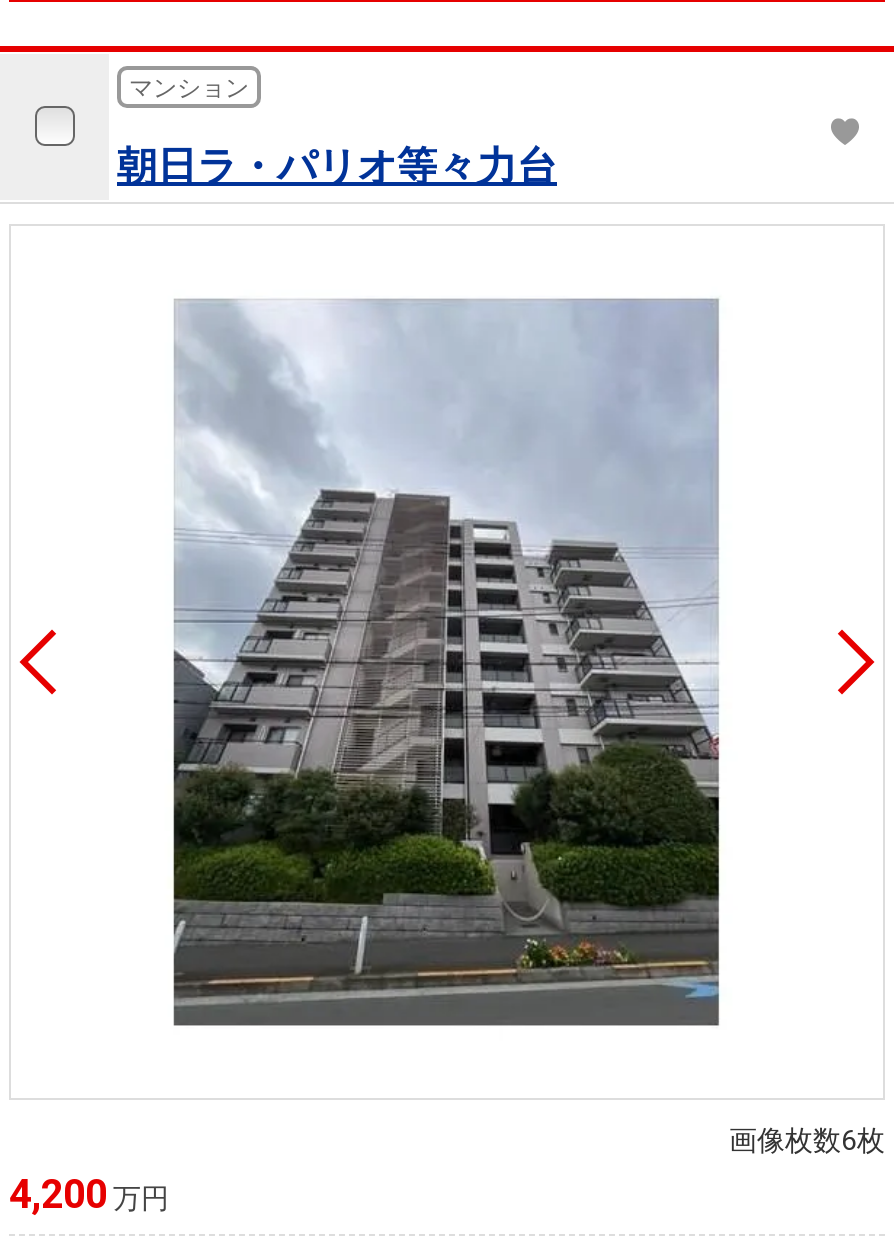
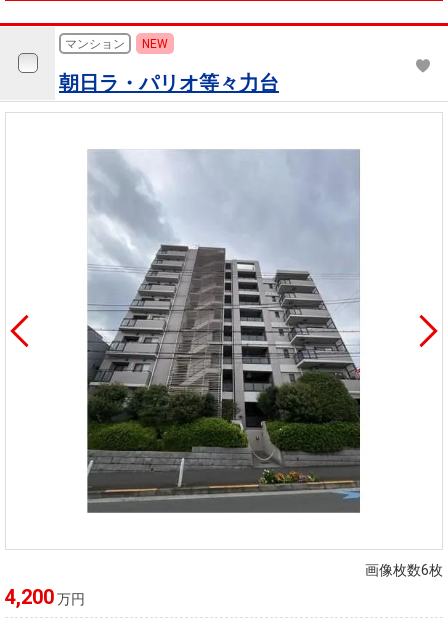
none -> [142,37,168,51] NEW

